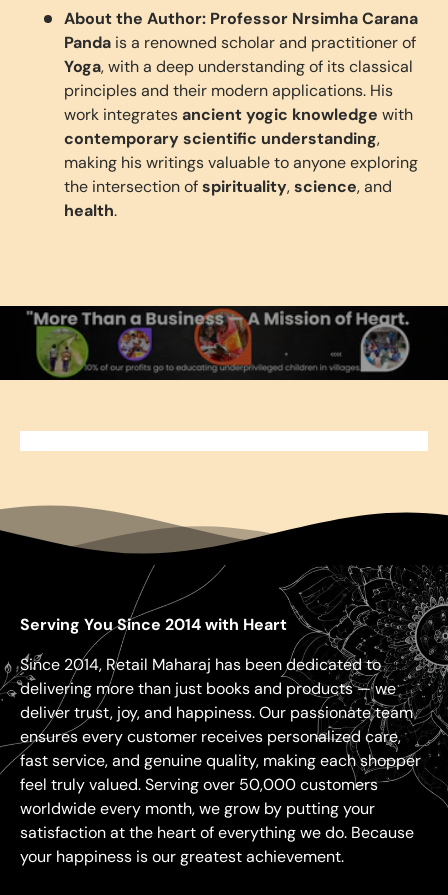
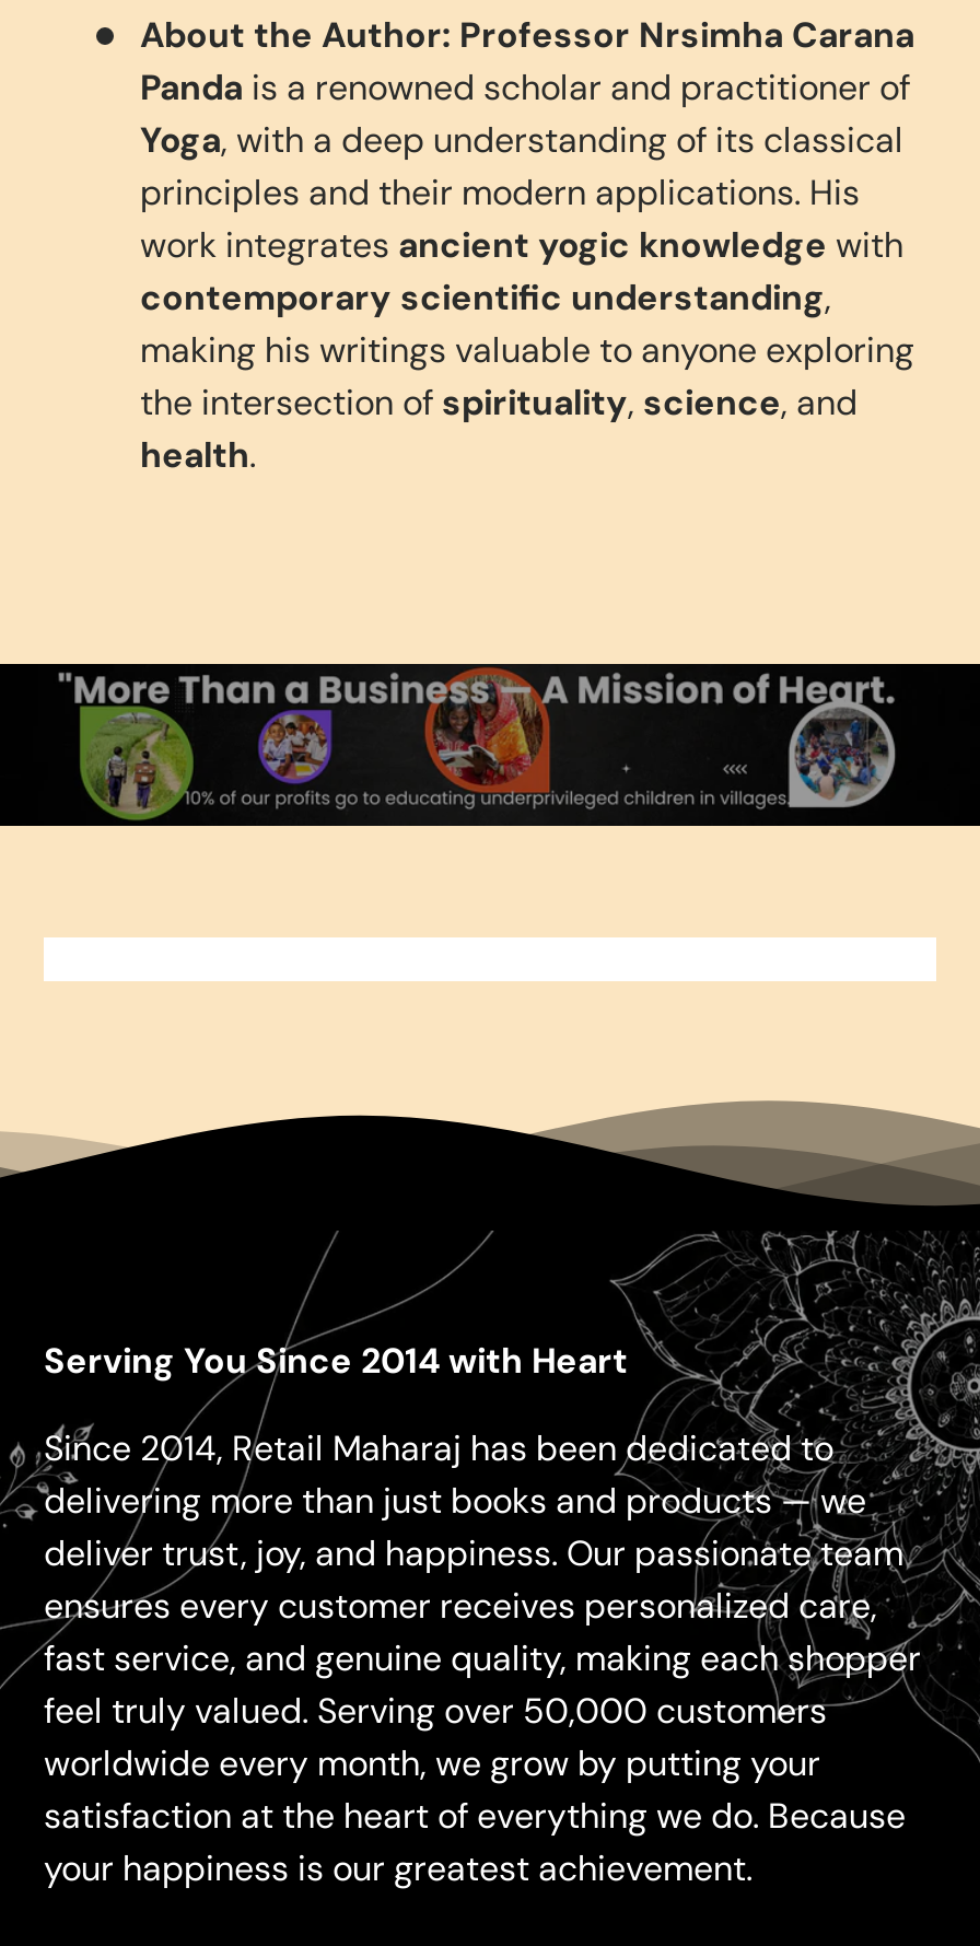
[3,505,445,554] [image] -> [7,1099,973,1207] [image]

